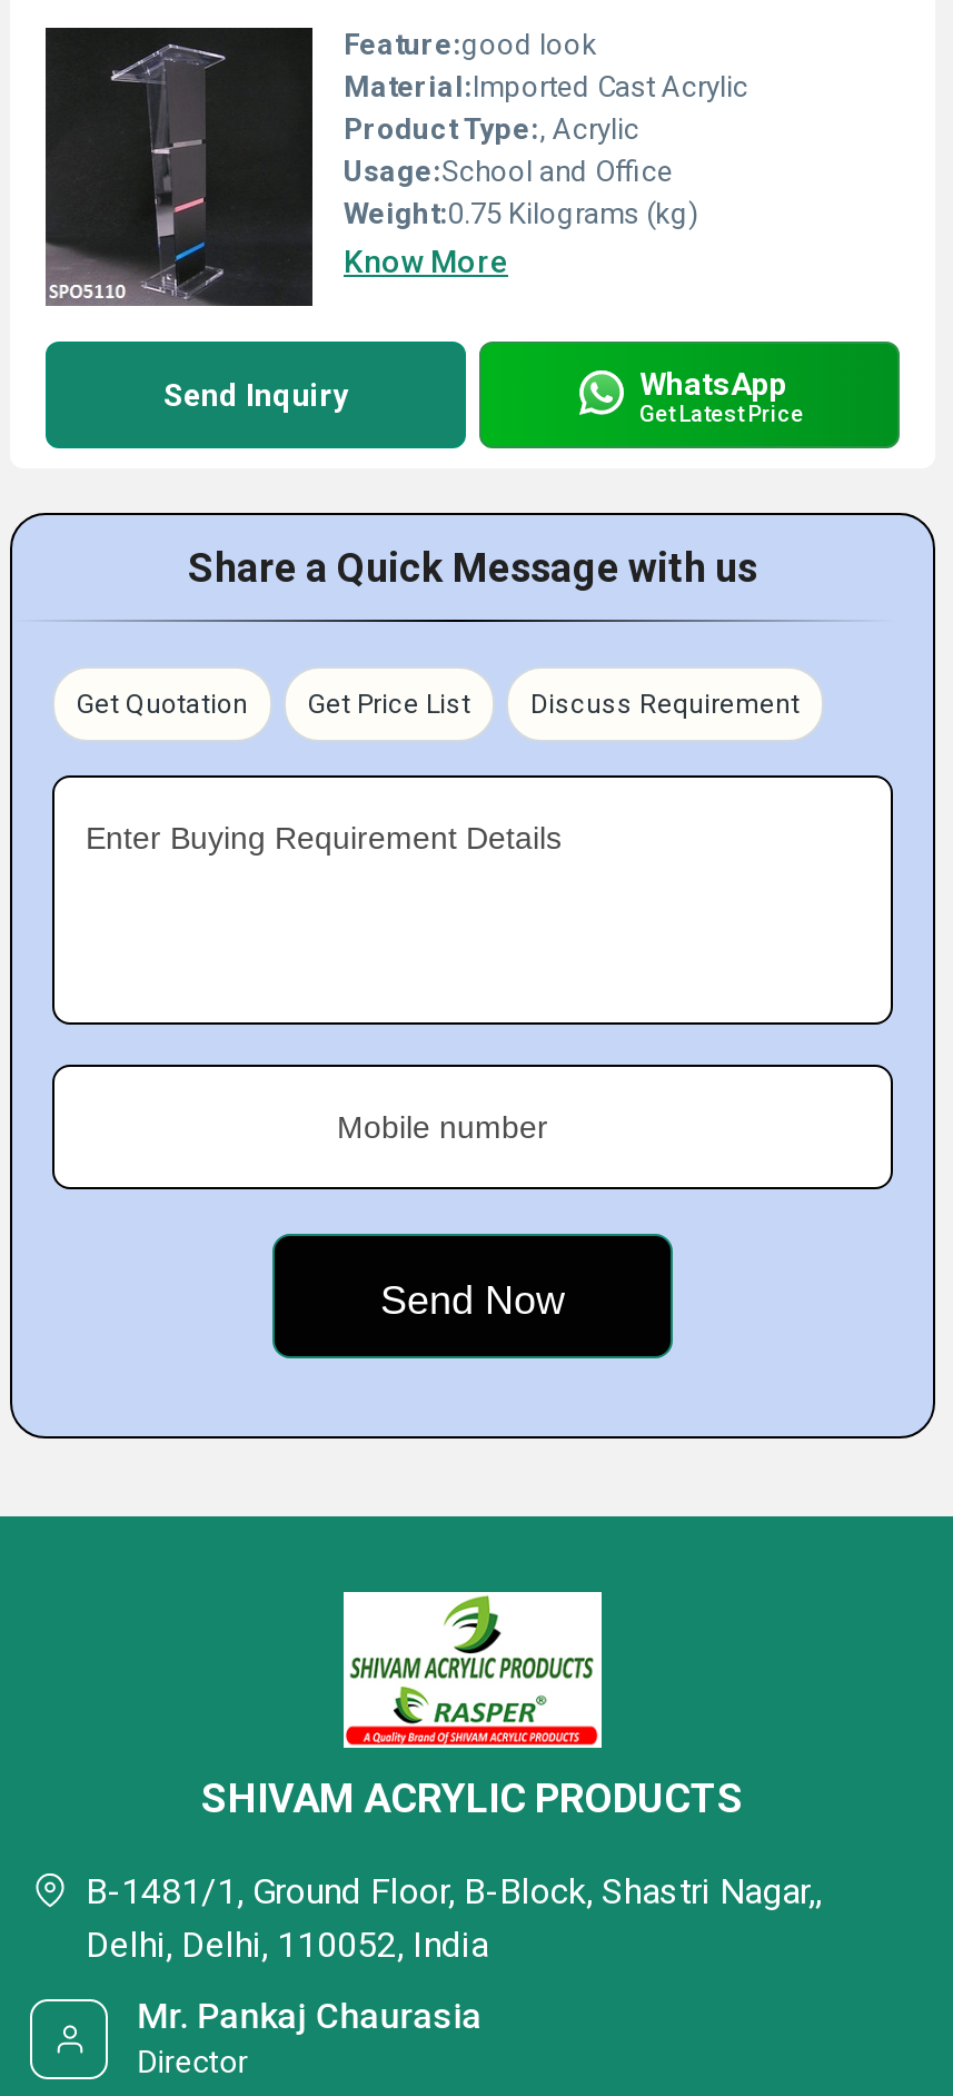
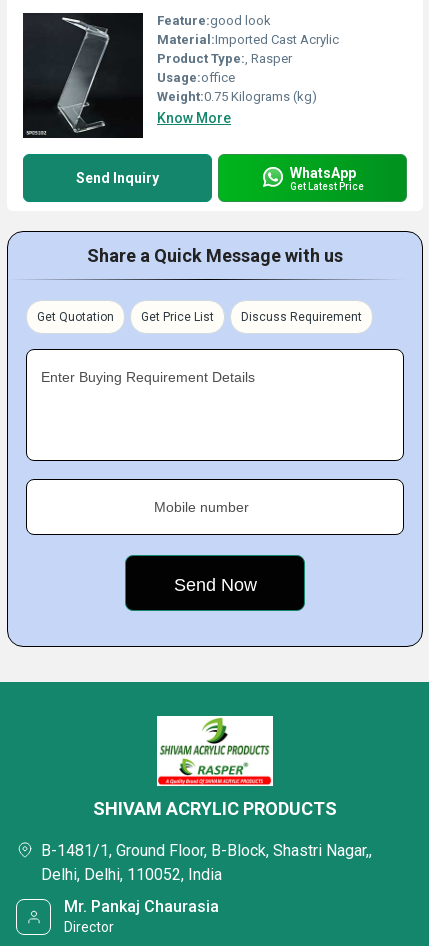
[46,37,673,306] [image] | Product Type:, Acrylic | Usage:School and Office -> [22,16,292,139] [image] | Product Type:, Rasper | Usage:office

